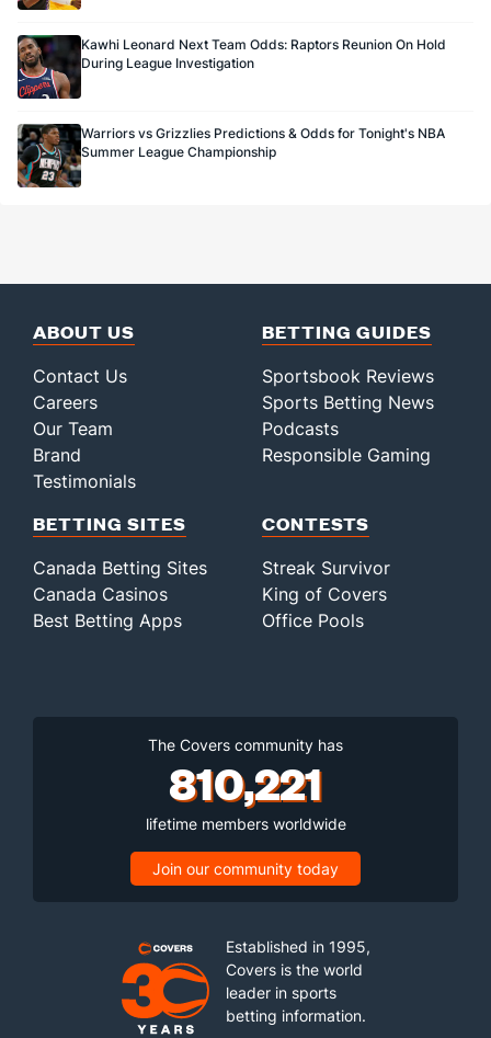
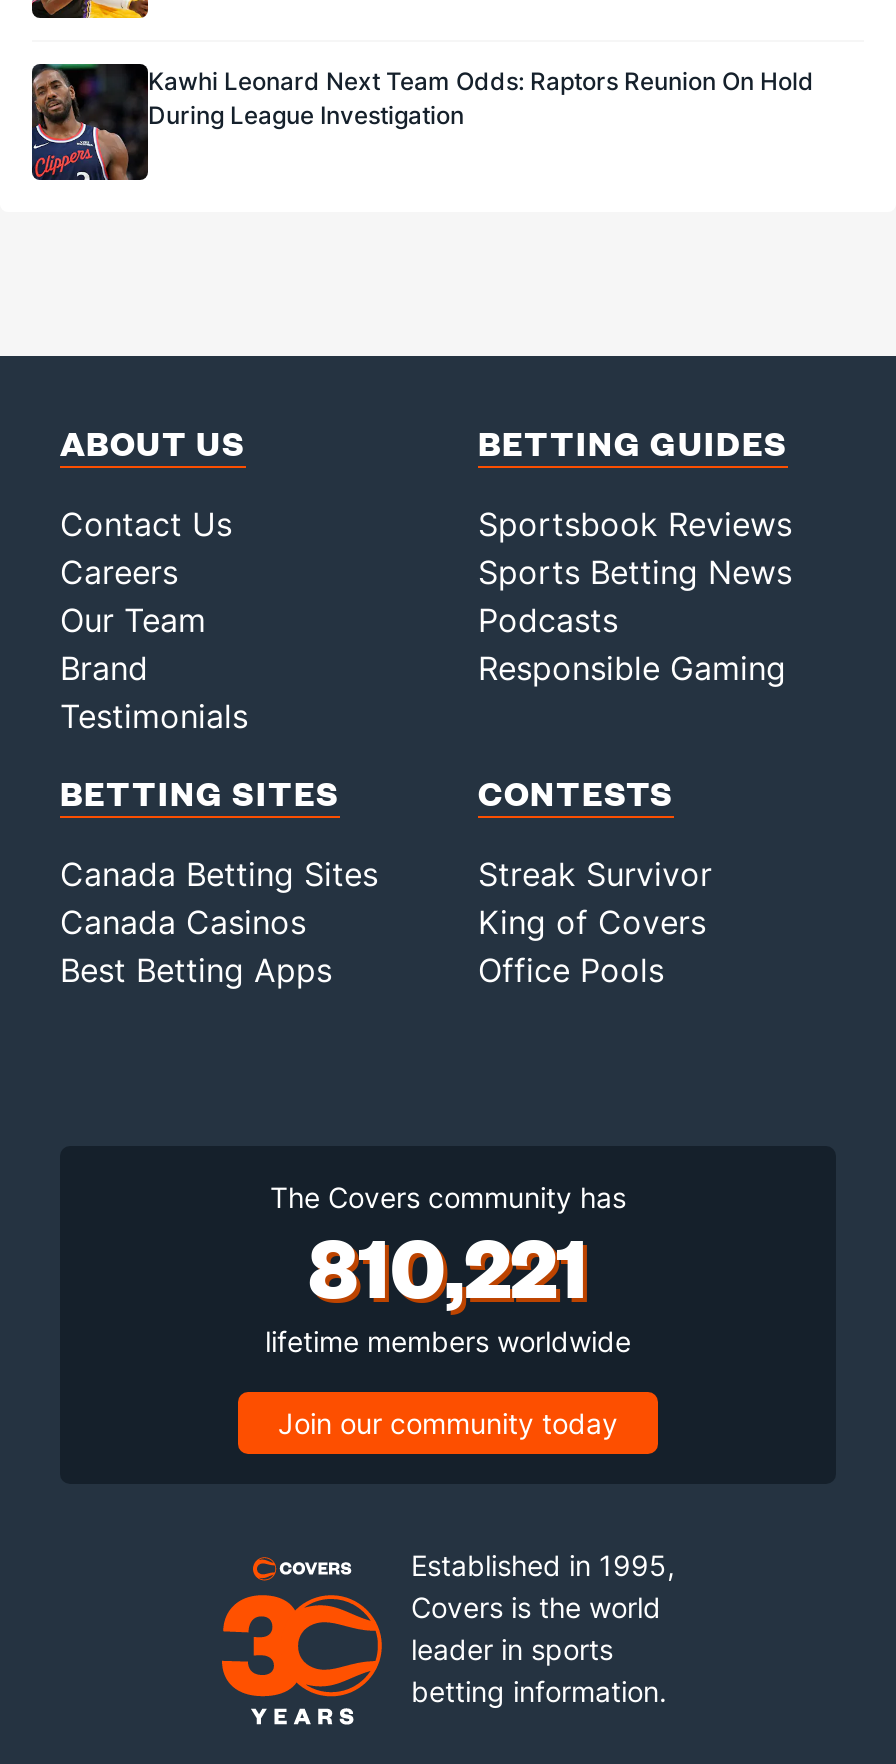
[16,124,445,189] [image] | Warriors vs Grizzlies Predictions & Odds for Tonight's NBA | Summer League Championship -> none

